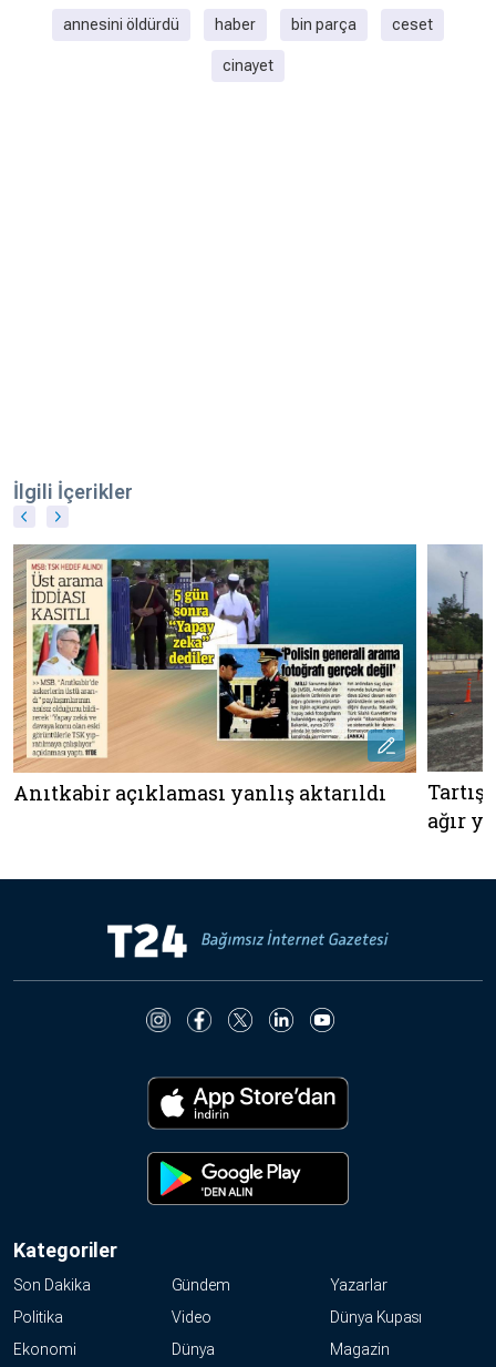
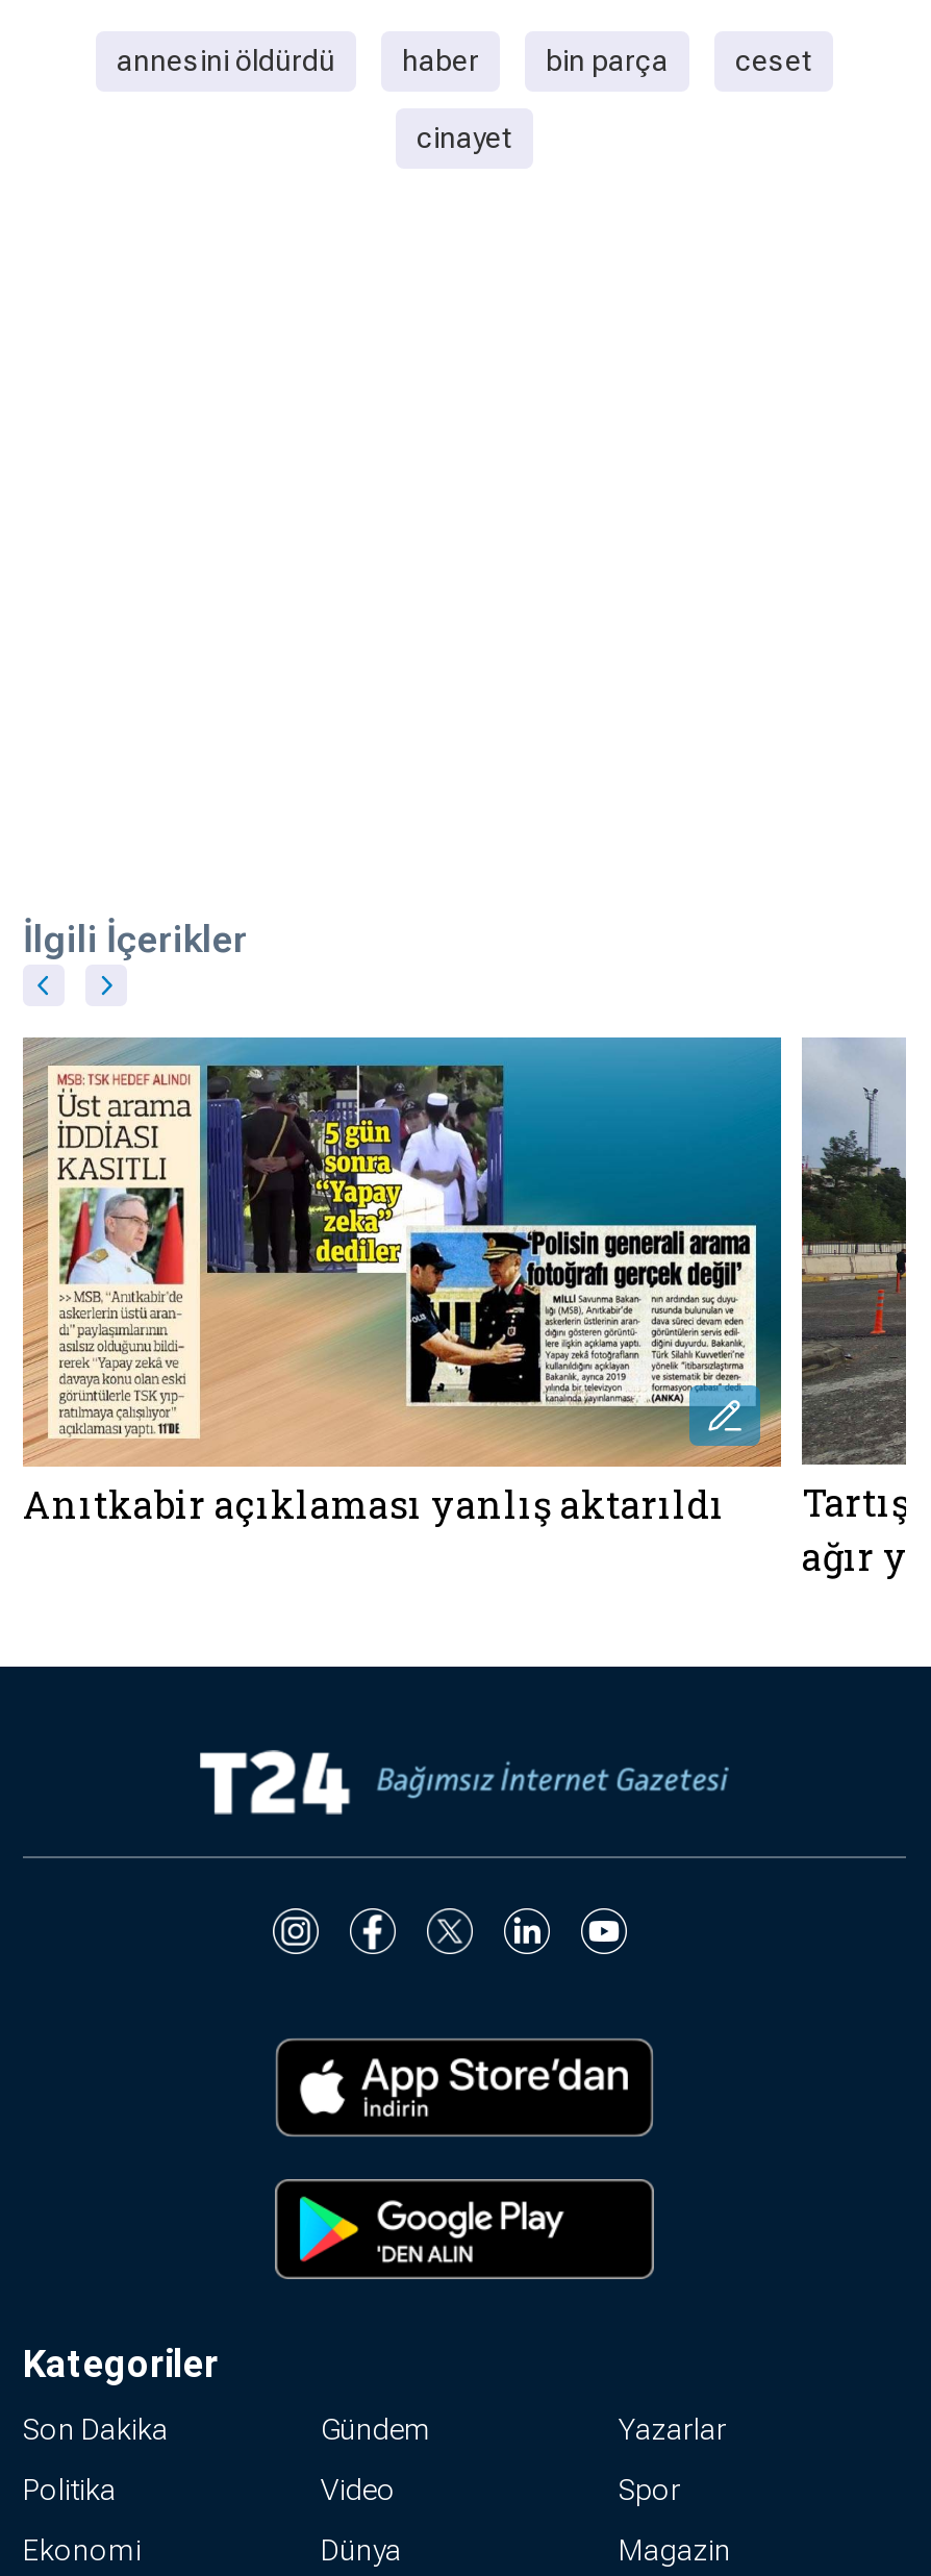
[330,1308,422,1326] Dünya Kupası -> [619,2473,681,2507] Spor

